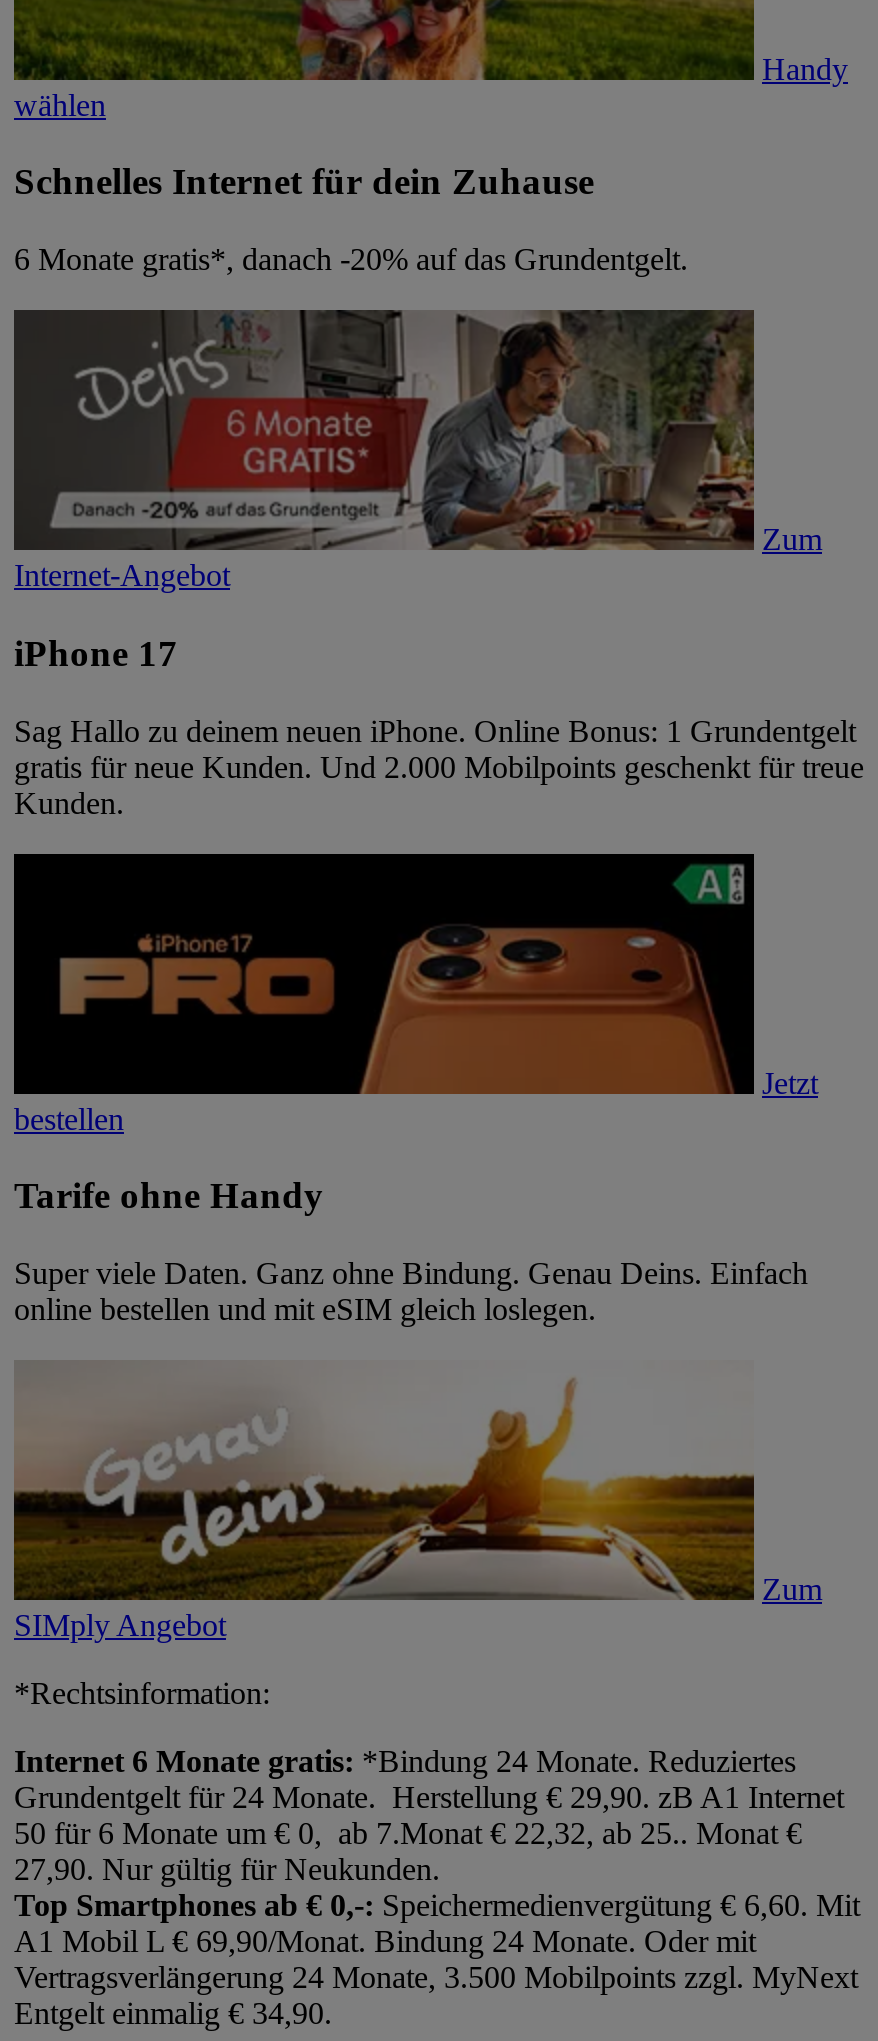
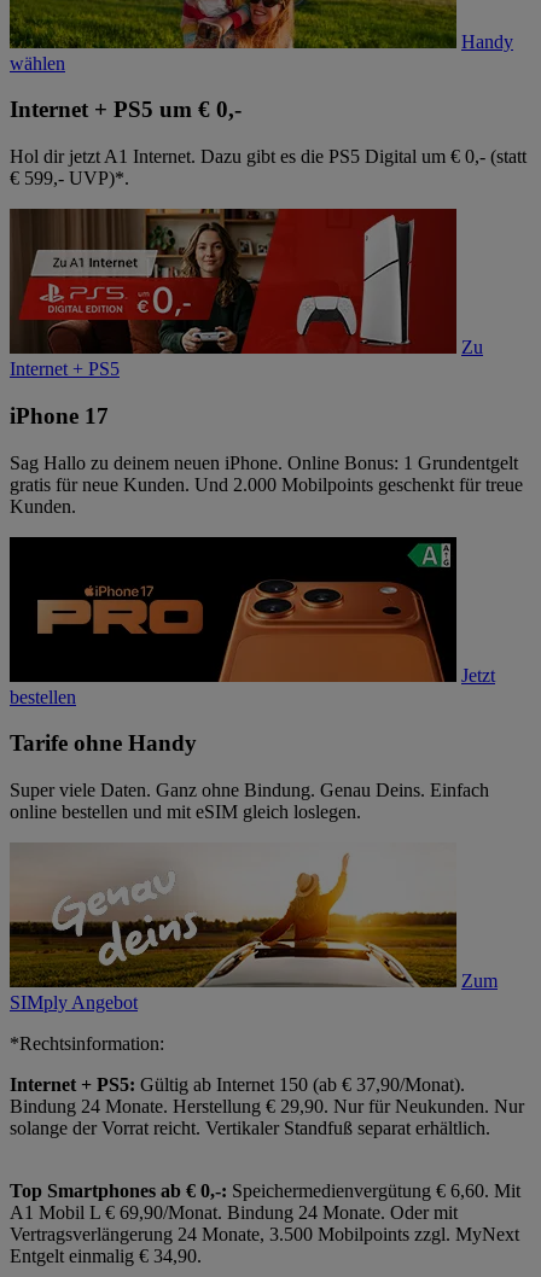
[14,161,594,203] Schnelles Internet für dein Zuhause -> [10,97,242,122] Internet + PS5 um € 0,-
[14,242,688,276] 6 Monate gratis*, danach -20% auf das Grundentgelt. -> [10,146,527,188] Hol dir jetzt A1 Internet. Dazu gibt es die PS5 Digital um € 0,- (statt | € 599,- UVP)*.
[14,308,822,592] [image] | Zum | Internet-Angebot -> [10,208,483,379] [image] | Zu | Internet + PS5
[14,1744,844,1886] Internet 6 Monate gratis: *Bindung 24 Monate. Reduziertes | Grundentgelt für 24 Monate. Herstellung € 29,90. zB A1 Internet | 50 für 6 Monate um € 0, ab 7.Monat € 22,32, ab 25.. Monat € | 27,90. Nur gültig für Neukunden. -> [10,1074,524,1138] Internet + PS5: Gültig ab Internet 150 (ab € 37,90/Monat). | Bindung 24 Monate. Herstellung € 29,90. Nur für Neukunden. Nur | solange der Vorrat reicht. Vertikaler Standfuß separat erhältlich.

